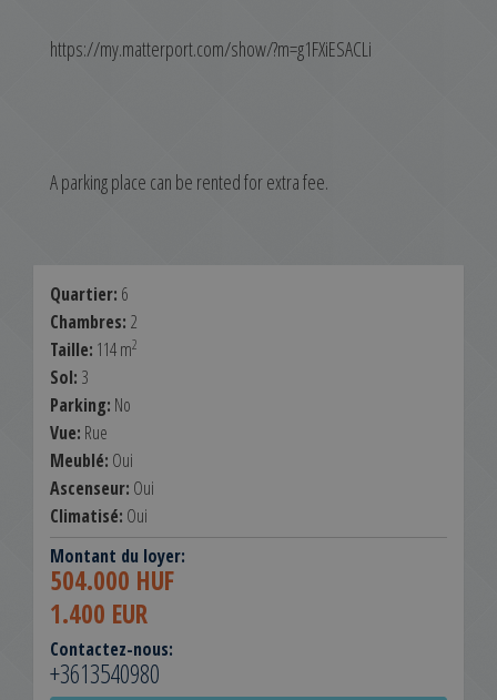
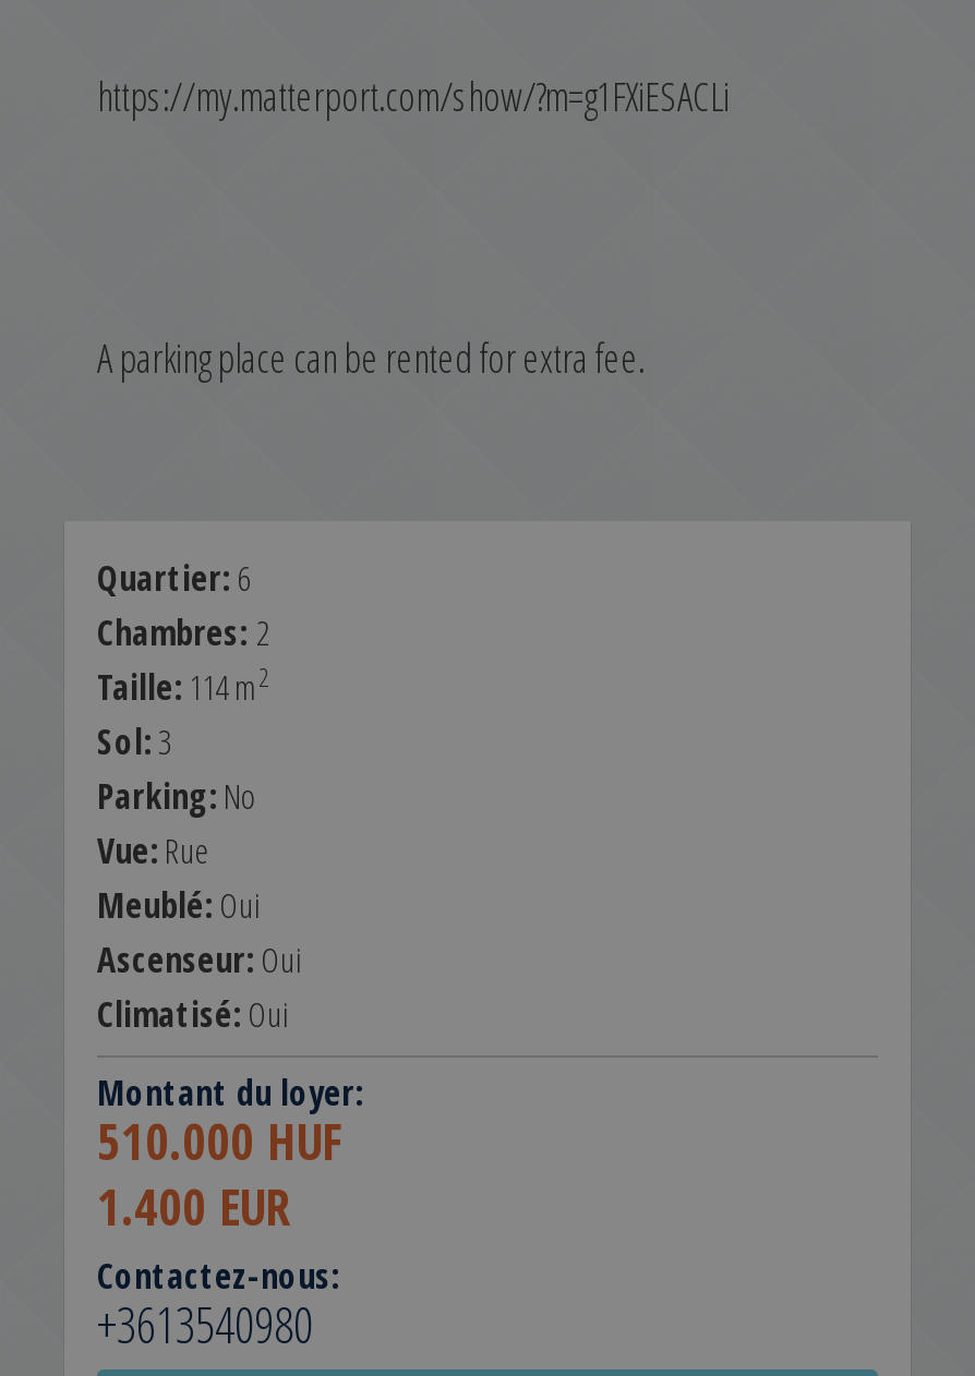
[50,562,174,598] 504.000 HUF -> [97,1106,341,1175] 510.000 HUF

